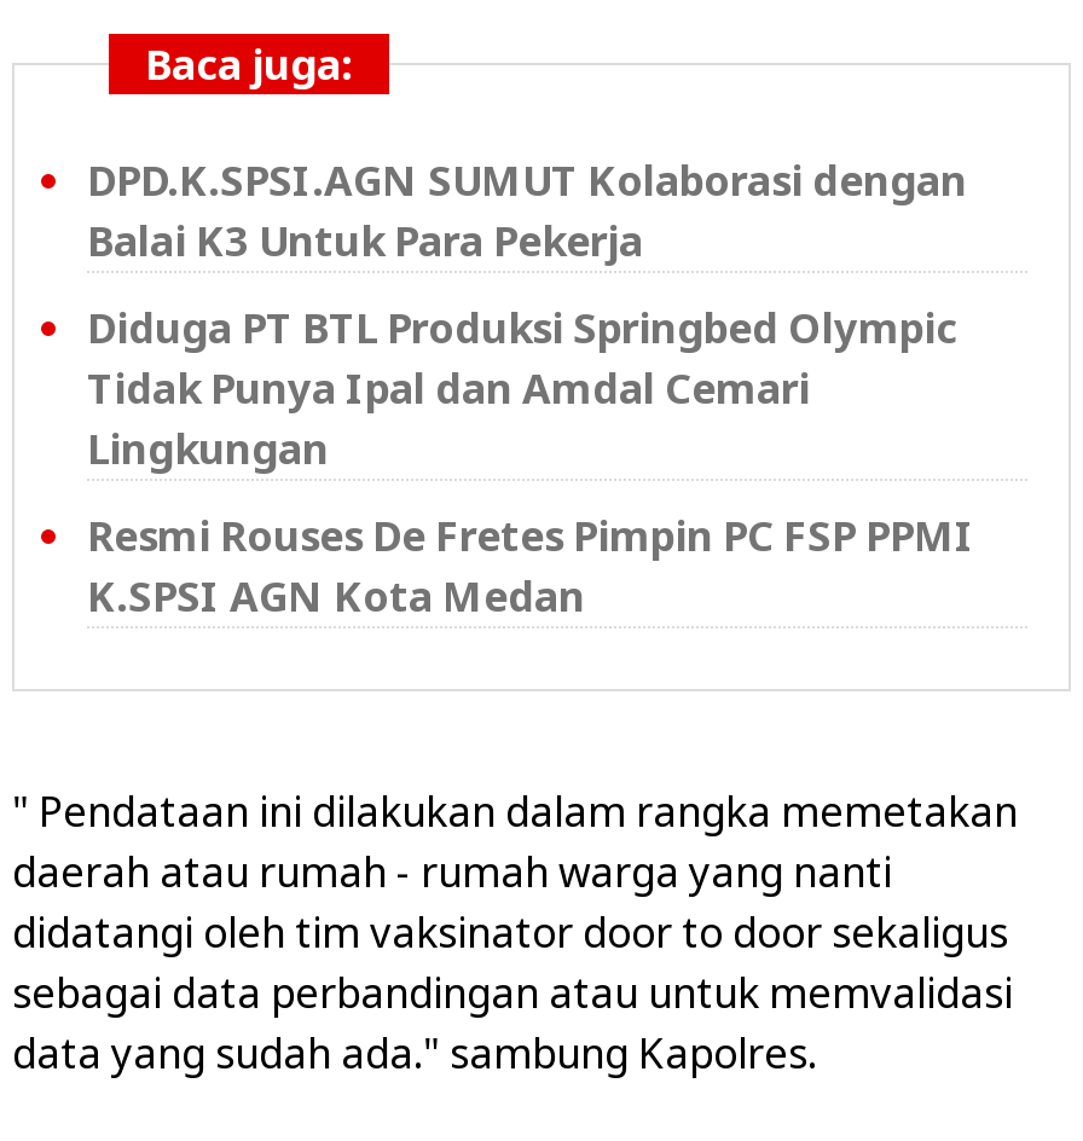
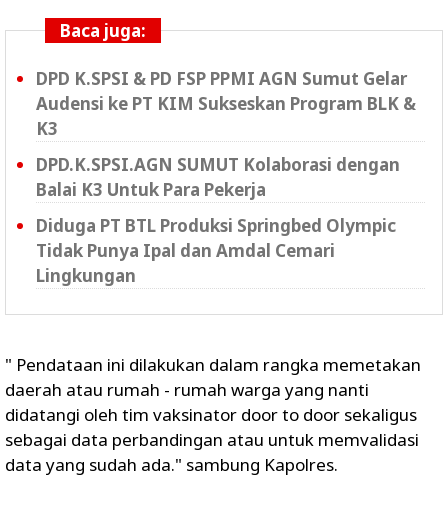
none -> [36,67,416,140] DPD K.SPSI & PD FSP PPMI AGN Sumut Gelar | Audensi ke PT KIM Sukseskan Program BLK & | K3
moved [87,153,967,477] -> [36,153,400,287]: DPD.K.SPSI.AGN SUMUT Kolaborasi dengan | Balai K3 Untuk Para Pekerja | Diduga PT BTL Produksi Springbed Olympic | Tidak Punya Ipal dan Amdal Cemari | Lingkungan
[87,509,974,625] Resmi Rouses De Fretes Pimpin PC FSP PPMI | K.SPSI AGN Kota Medan -> none

